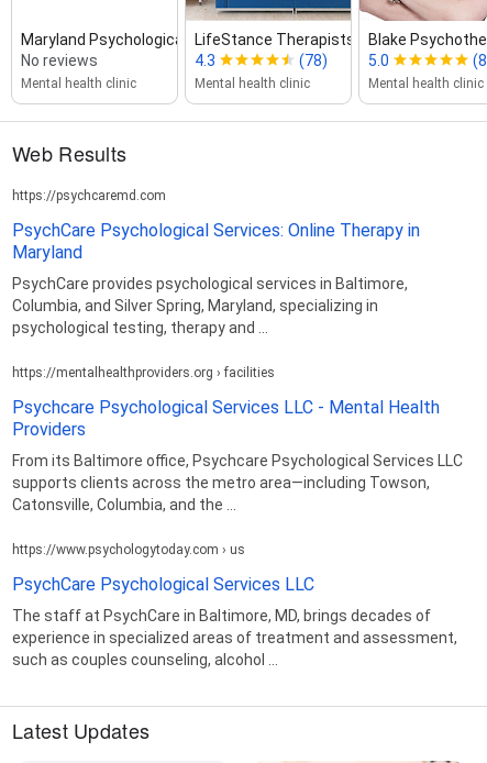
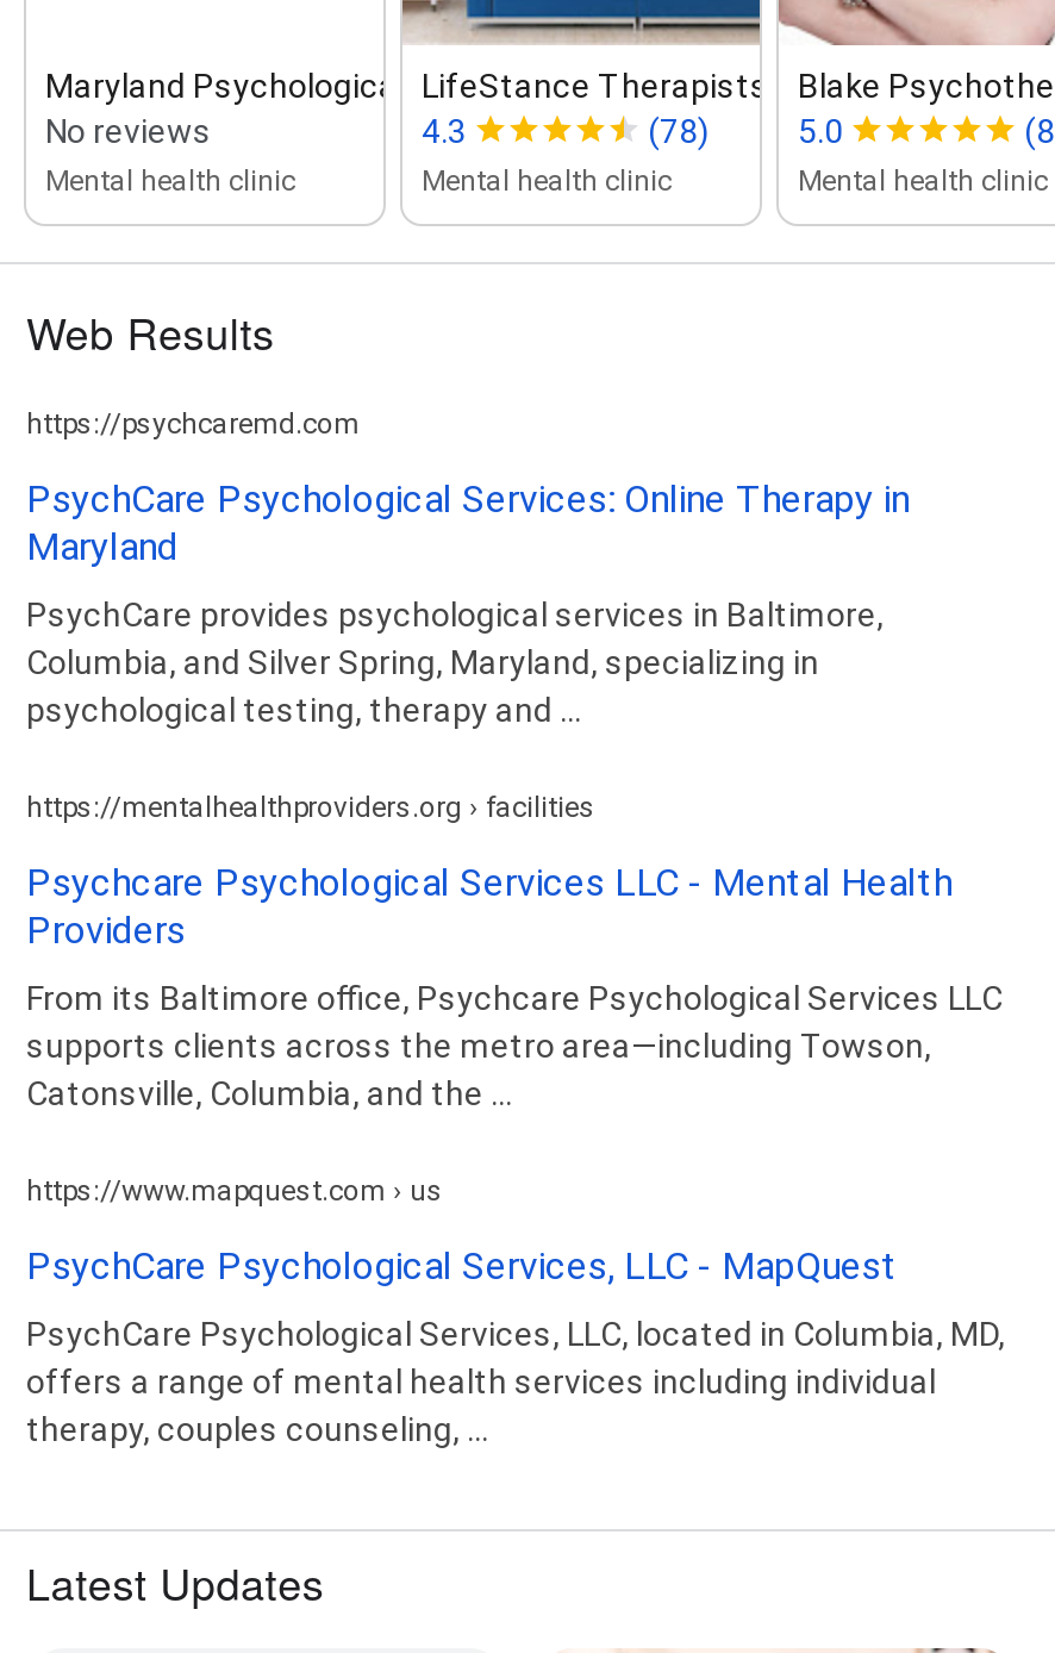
[12,542,245,557] https://www.psychologytoday.com › us -> [26,1174,443,1207] https://www.mapquest.com › us
[12,574,314,594] PsychCare Psychological Services LLC -> [26,1243,898,1288] PsychCare Psychological Services, LLC - MapQuest
[12,607,457,668] The staff at PsychCare in Baltimore, MD, brings decades of | experience in specialized areas of treatment and assessment, | such as couples counseling, alcohol ... -> [26,1314,1005,1447] PsychCare Psychological Services, LLC, located in Columbia, MD, | offers a range of mental health services including individual | therapy, couples counseling, ...

